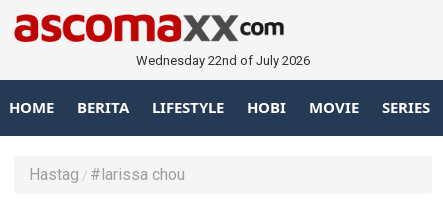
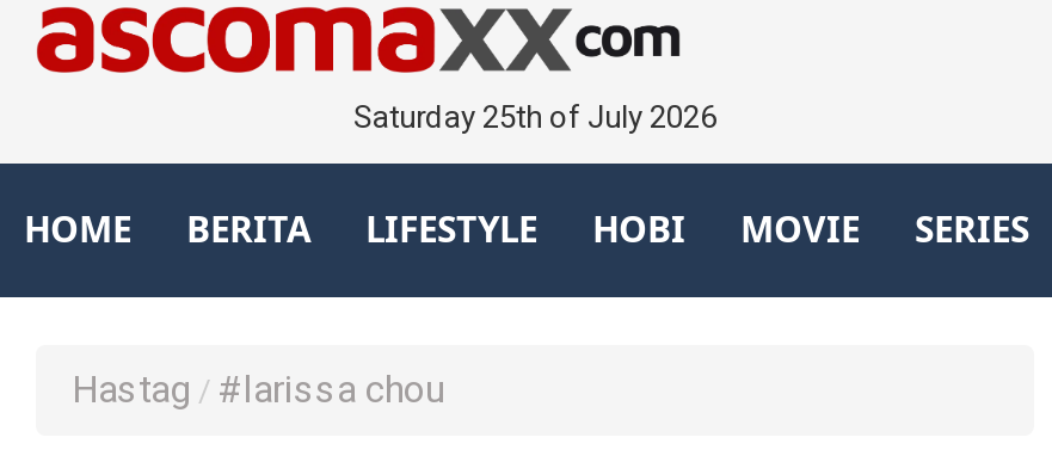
[136,53,310,68] Wednesday 22nd of July 2026 -> [353,99,716,135] Saturday 25th of July 2026

